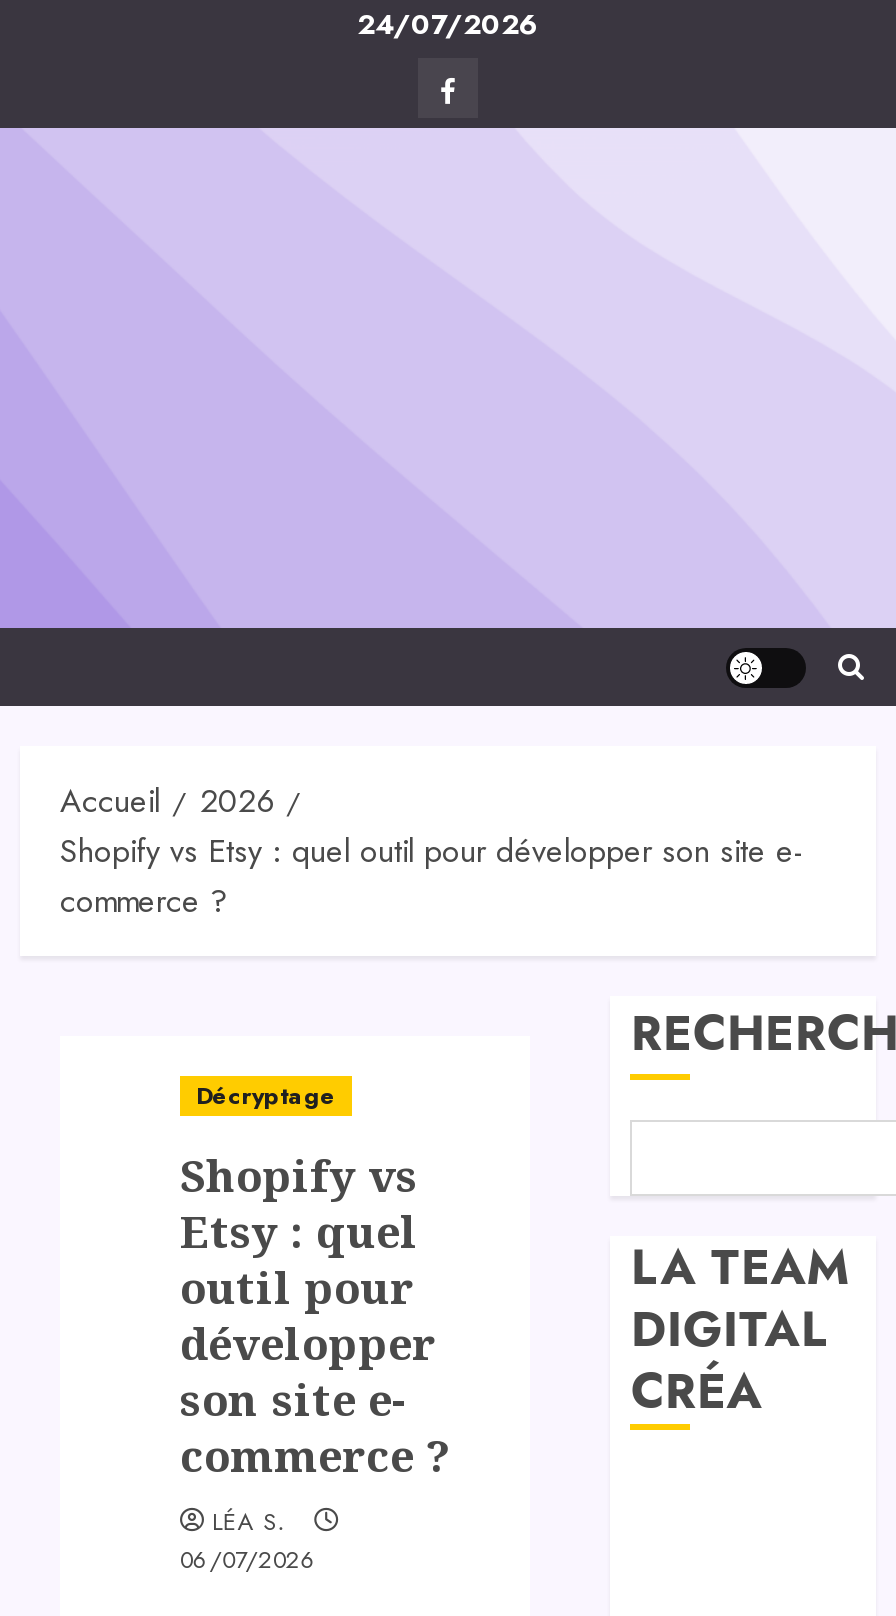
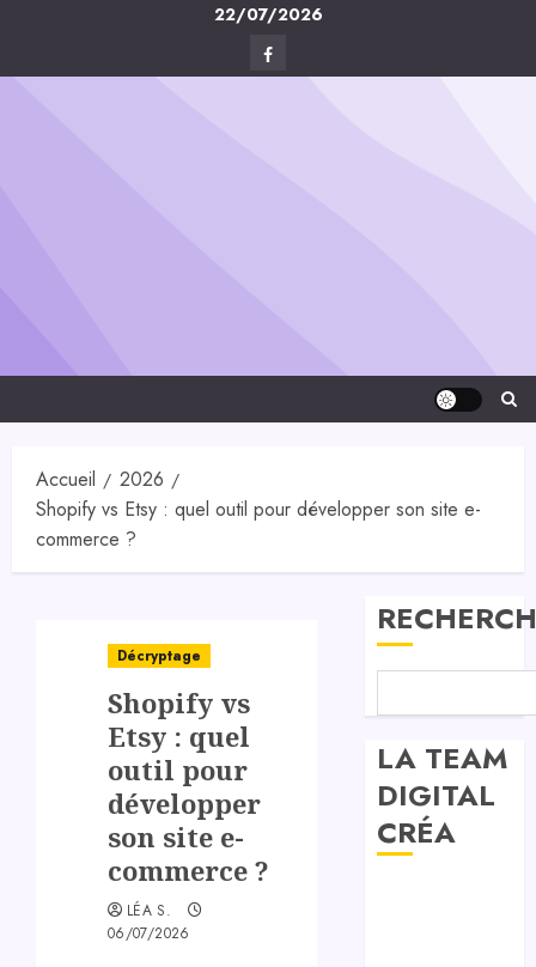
[357,4,539,44] 24/07/2026 -> [214,2,322,26] 22/07/2026

